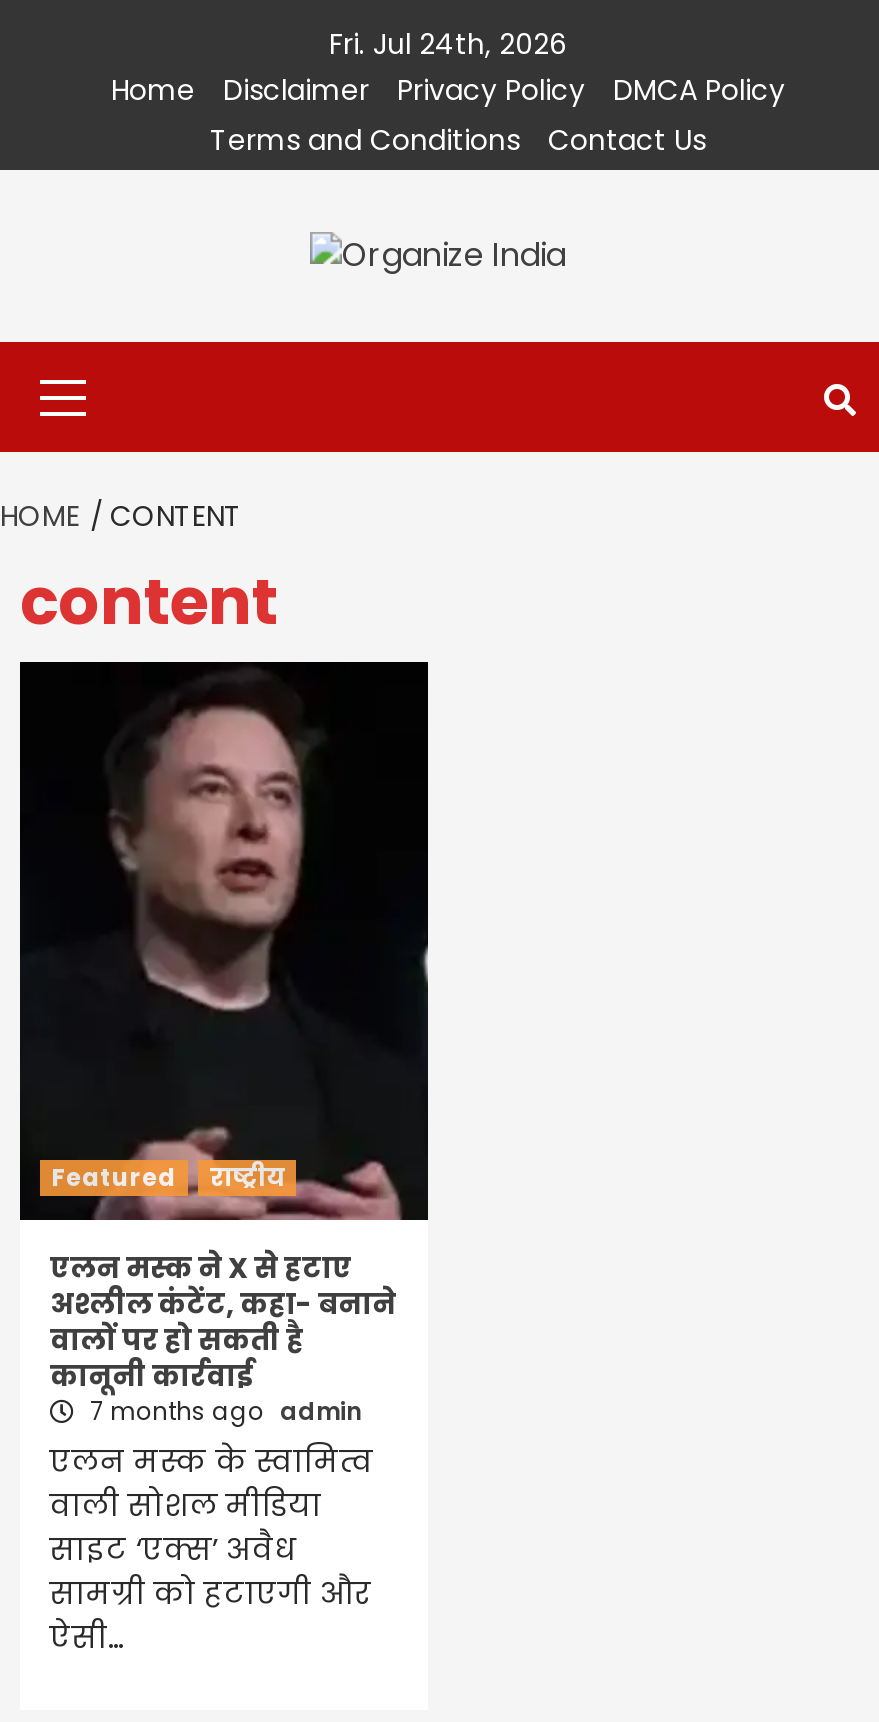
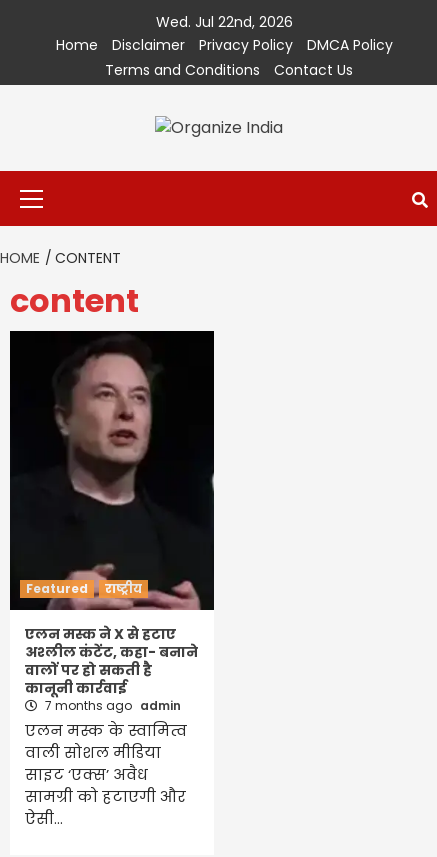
[329,24,567,64] Fri. Jul 24th, 2026 -> [155,12,292,32] Wed. Jul 22nd, 2026

